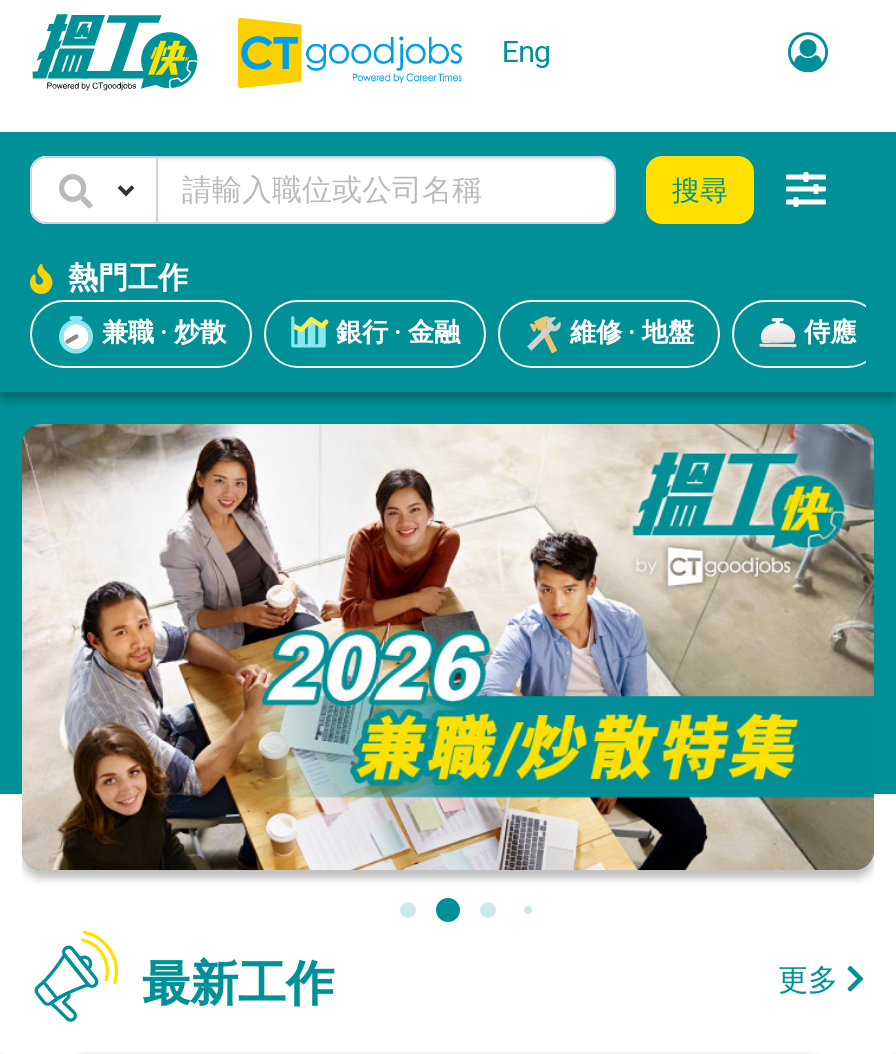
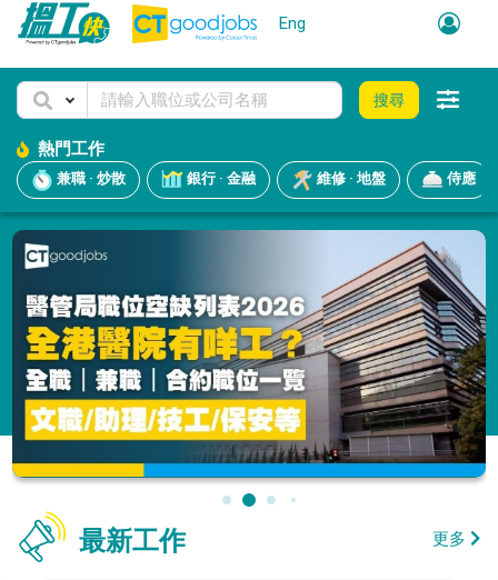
[20,422,876,872] [image] -> [11,229,487,479] [image]

